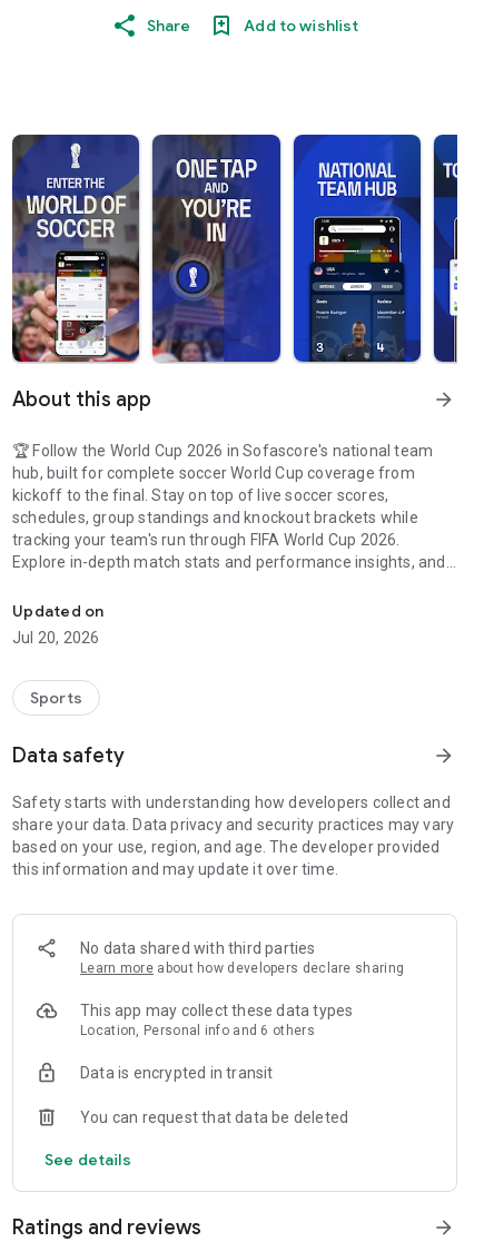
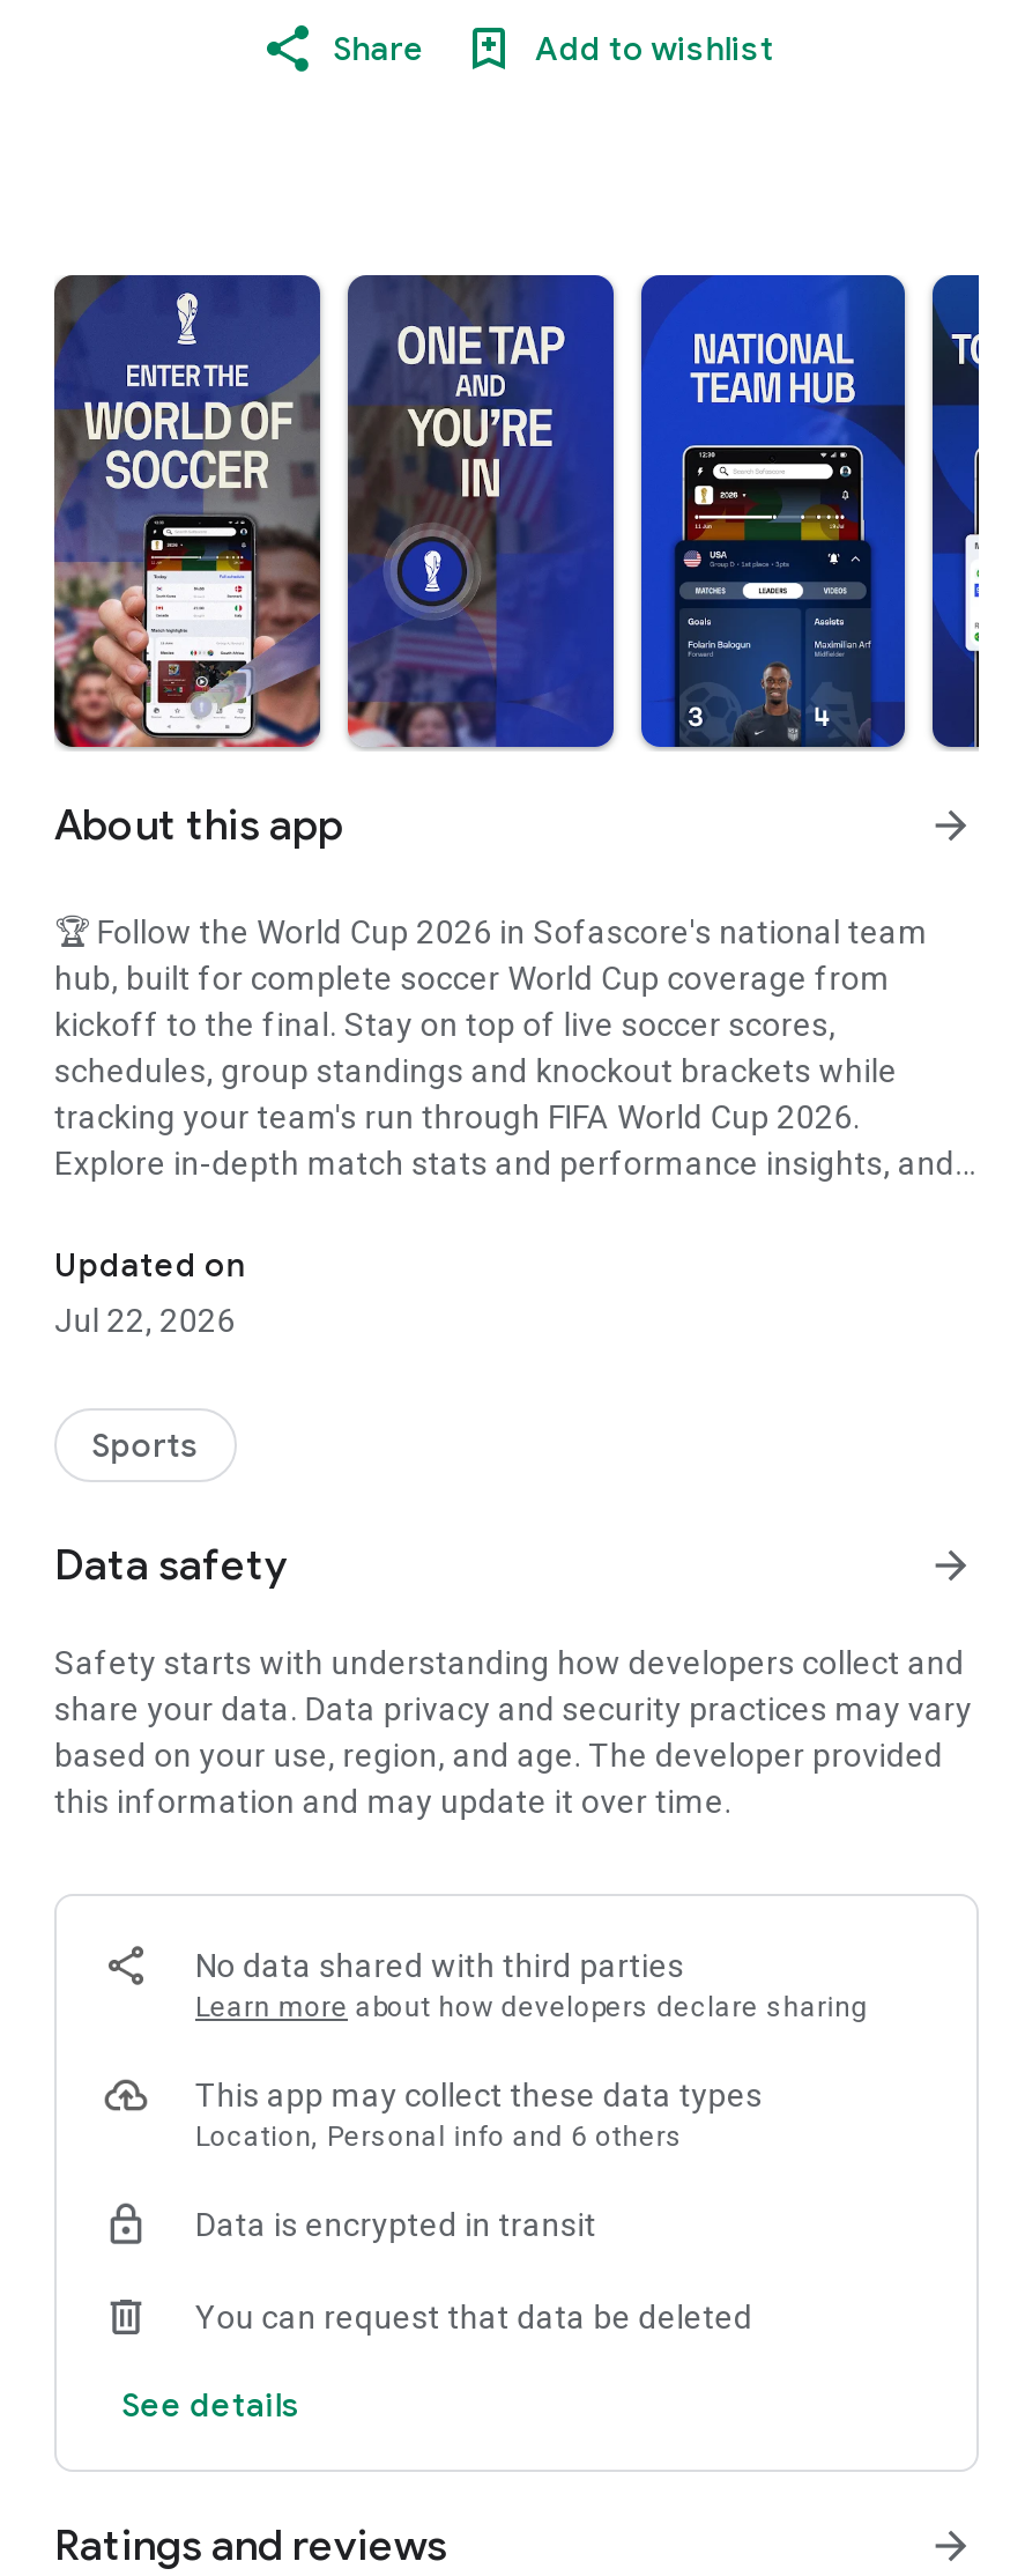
[12,629,99,647] Jul 20, 2026 -> [54,1302,236,1339] Jul 22, 2026

